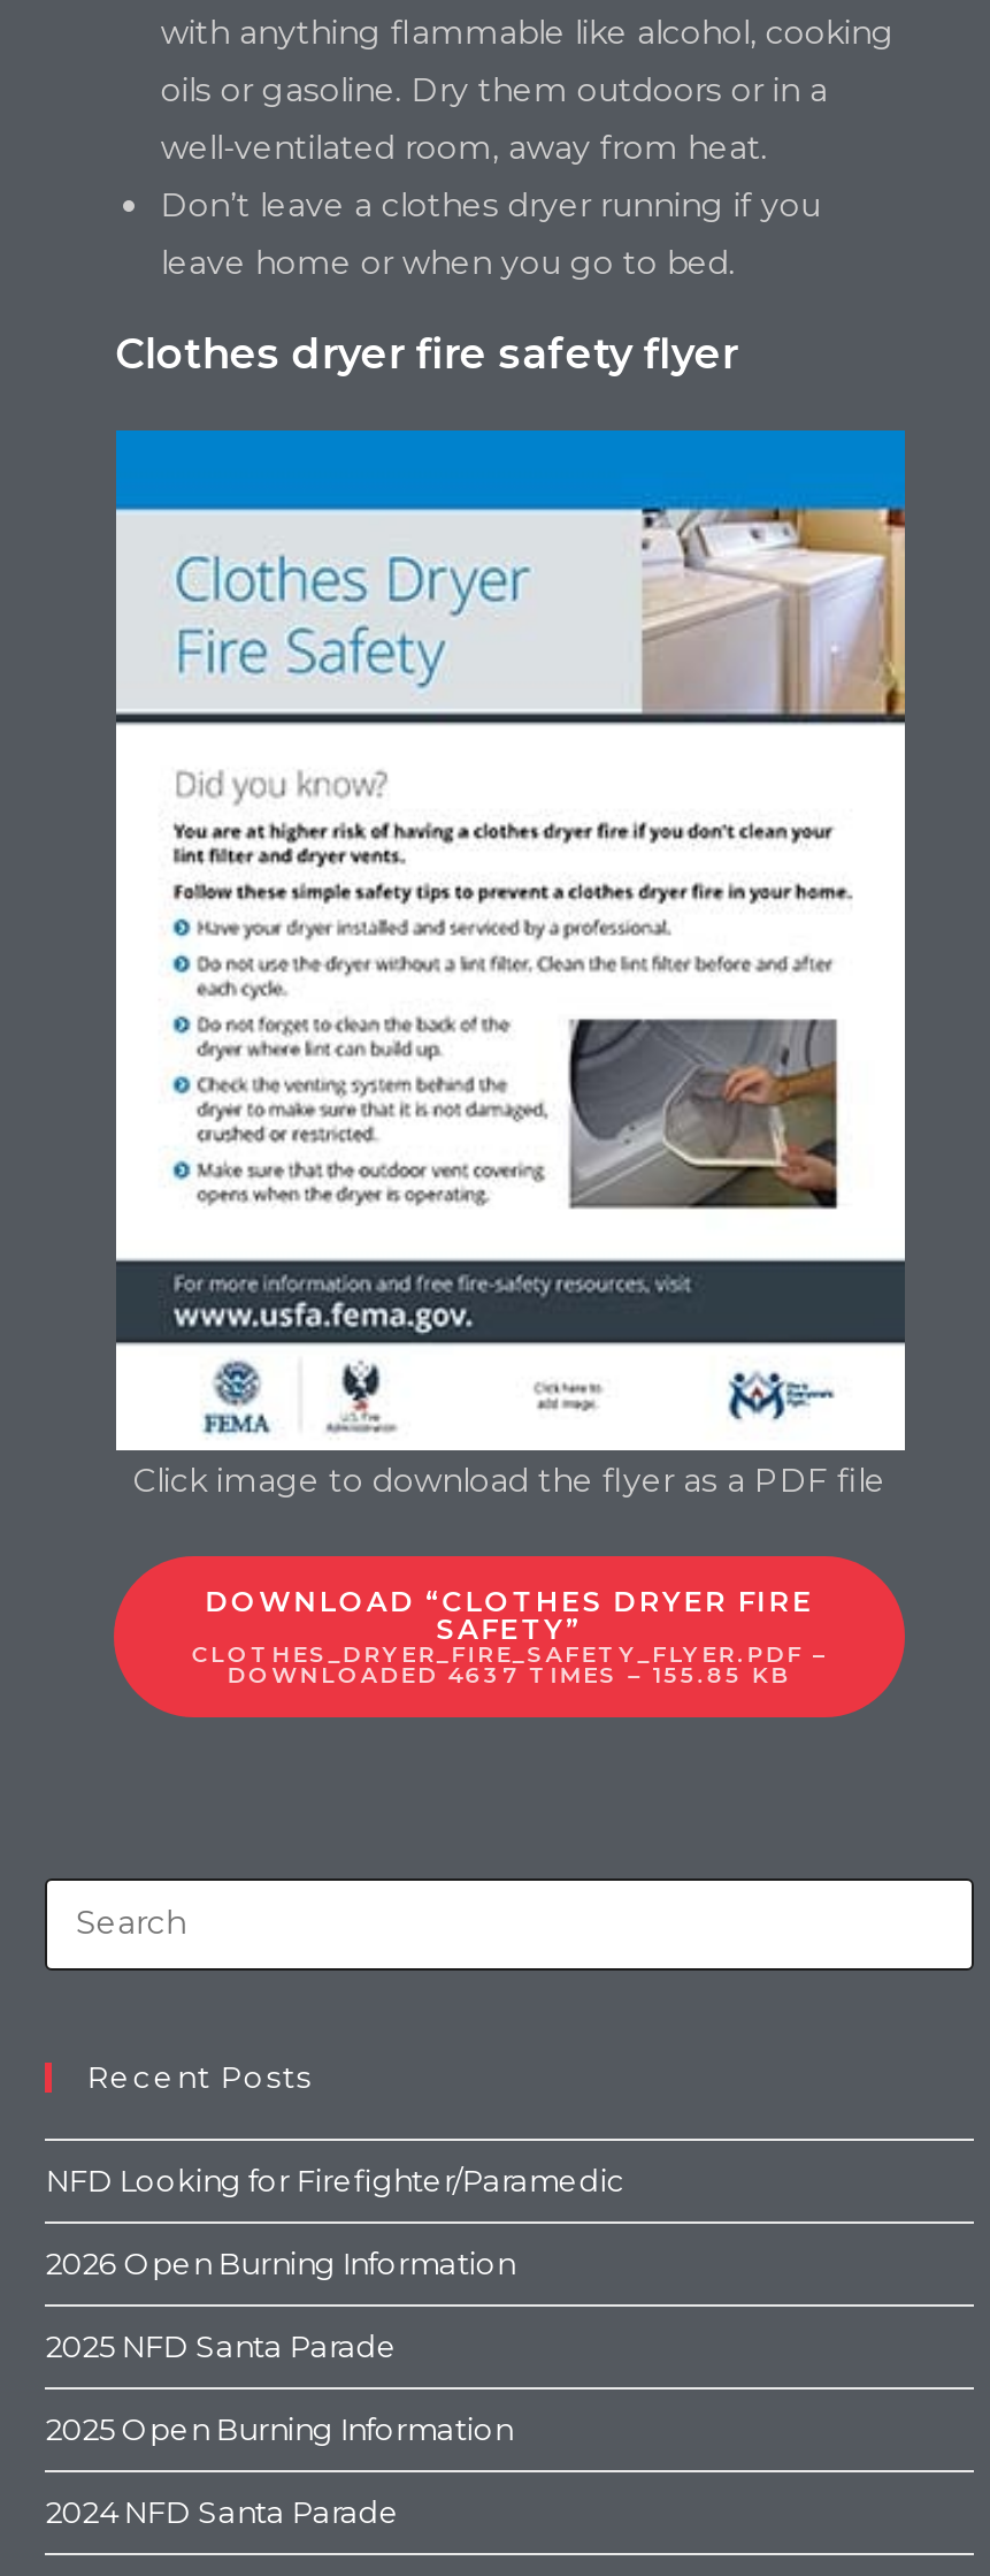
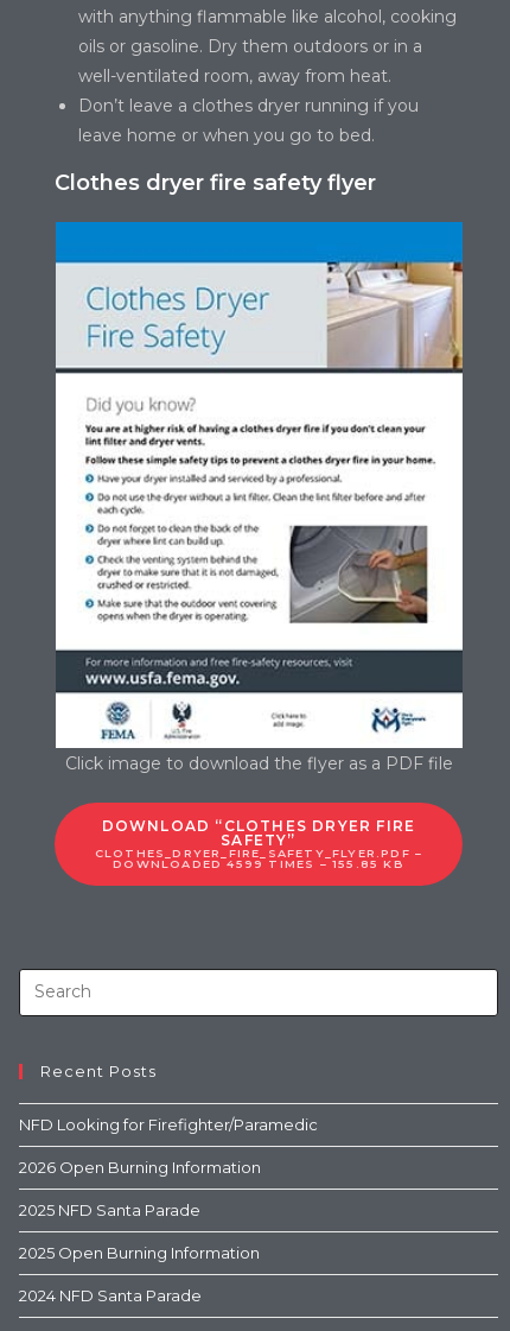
[227,1662,792,1687] DOWNLOADED 4637 TIMES – 155.85 KB -> [113,857,404,870] DOWNLOADED 4599 TIMES – 155.85 KB

